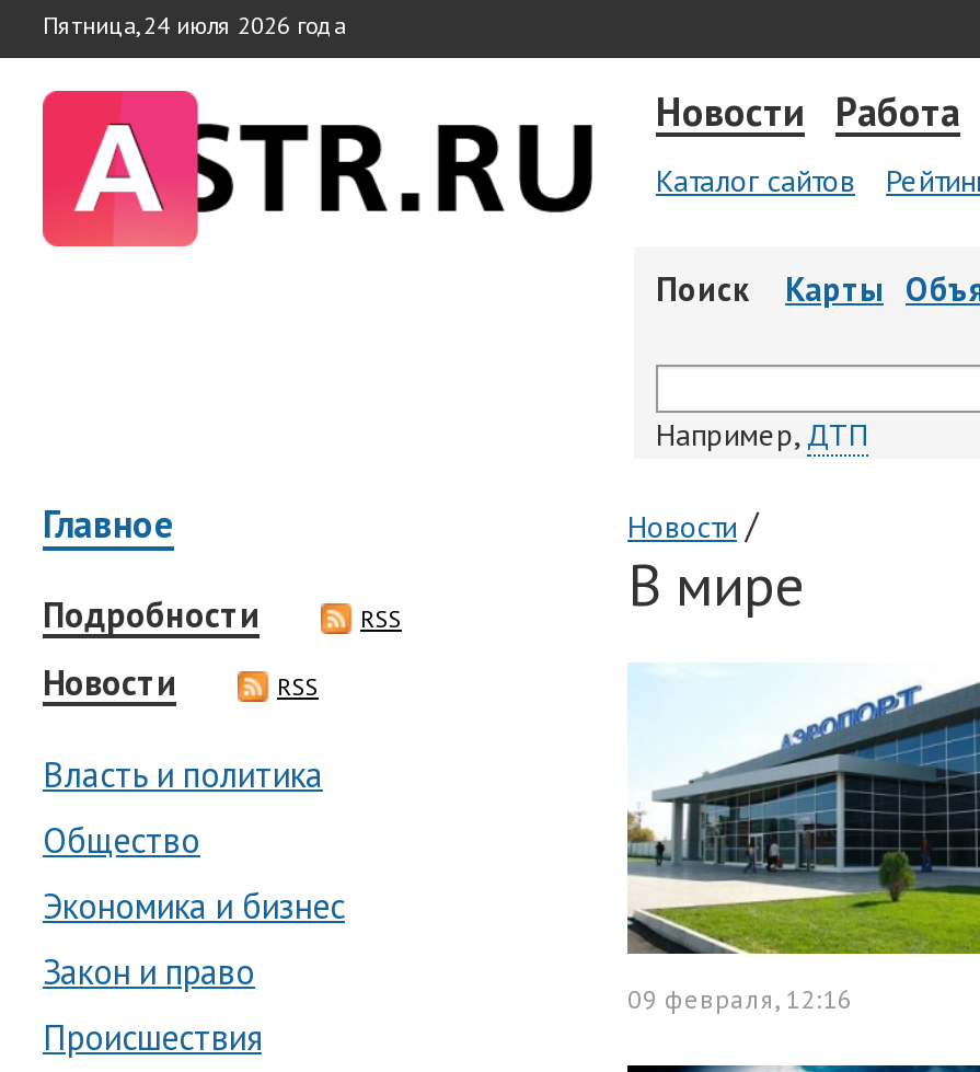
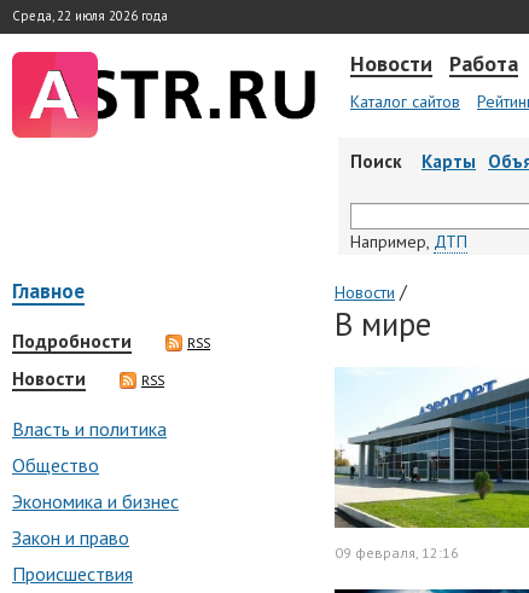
[43,10,411,41] Пятница, 24 июля 2026 года -> [12,7,204,24] Среда, 22 июля 2026 года

